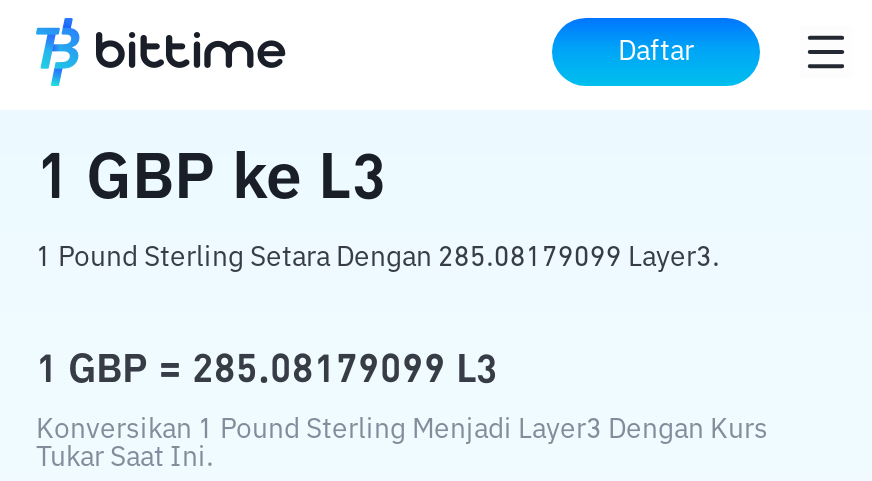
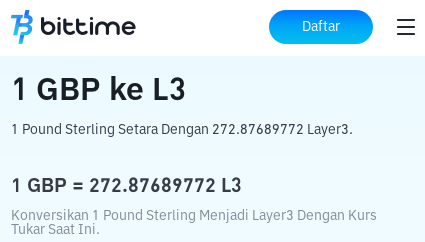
[36,244,720,272] 1 Pound Sterling Setara Dengan 285.08179099 Layer3. -> [11,123,353,137] 1 Pound Sterling Setara Dengan 272.87689772 Layer3.
[36,350,498,390] 1 GBP = 285.08179099 L3 -> [11,176,242,196] 1 GBP = 272.87689772 L3

